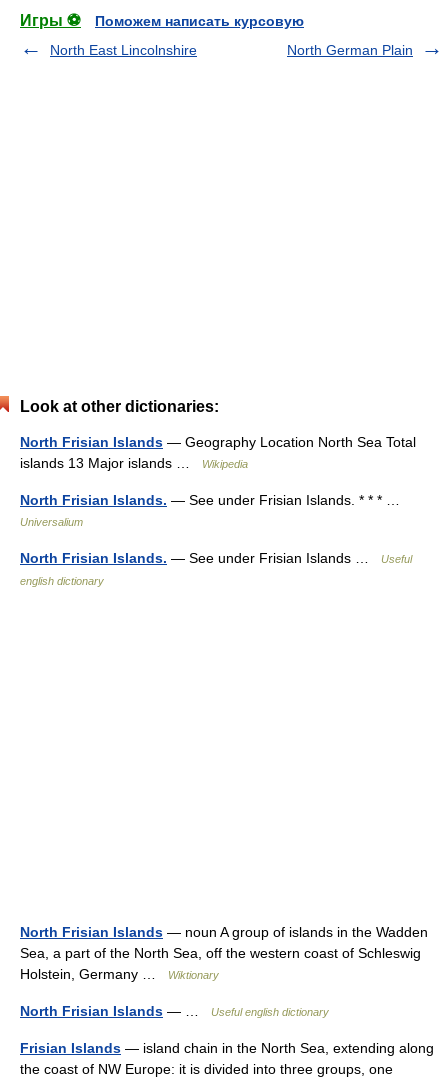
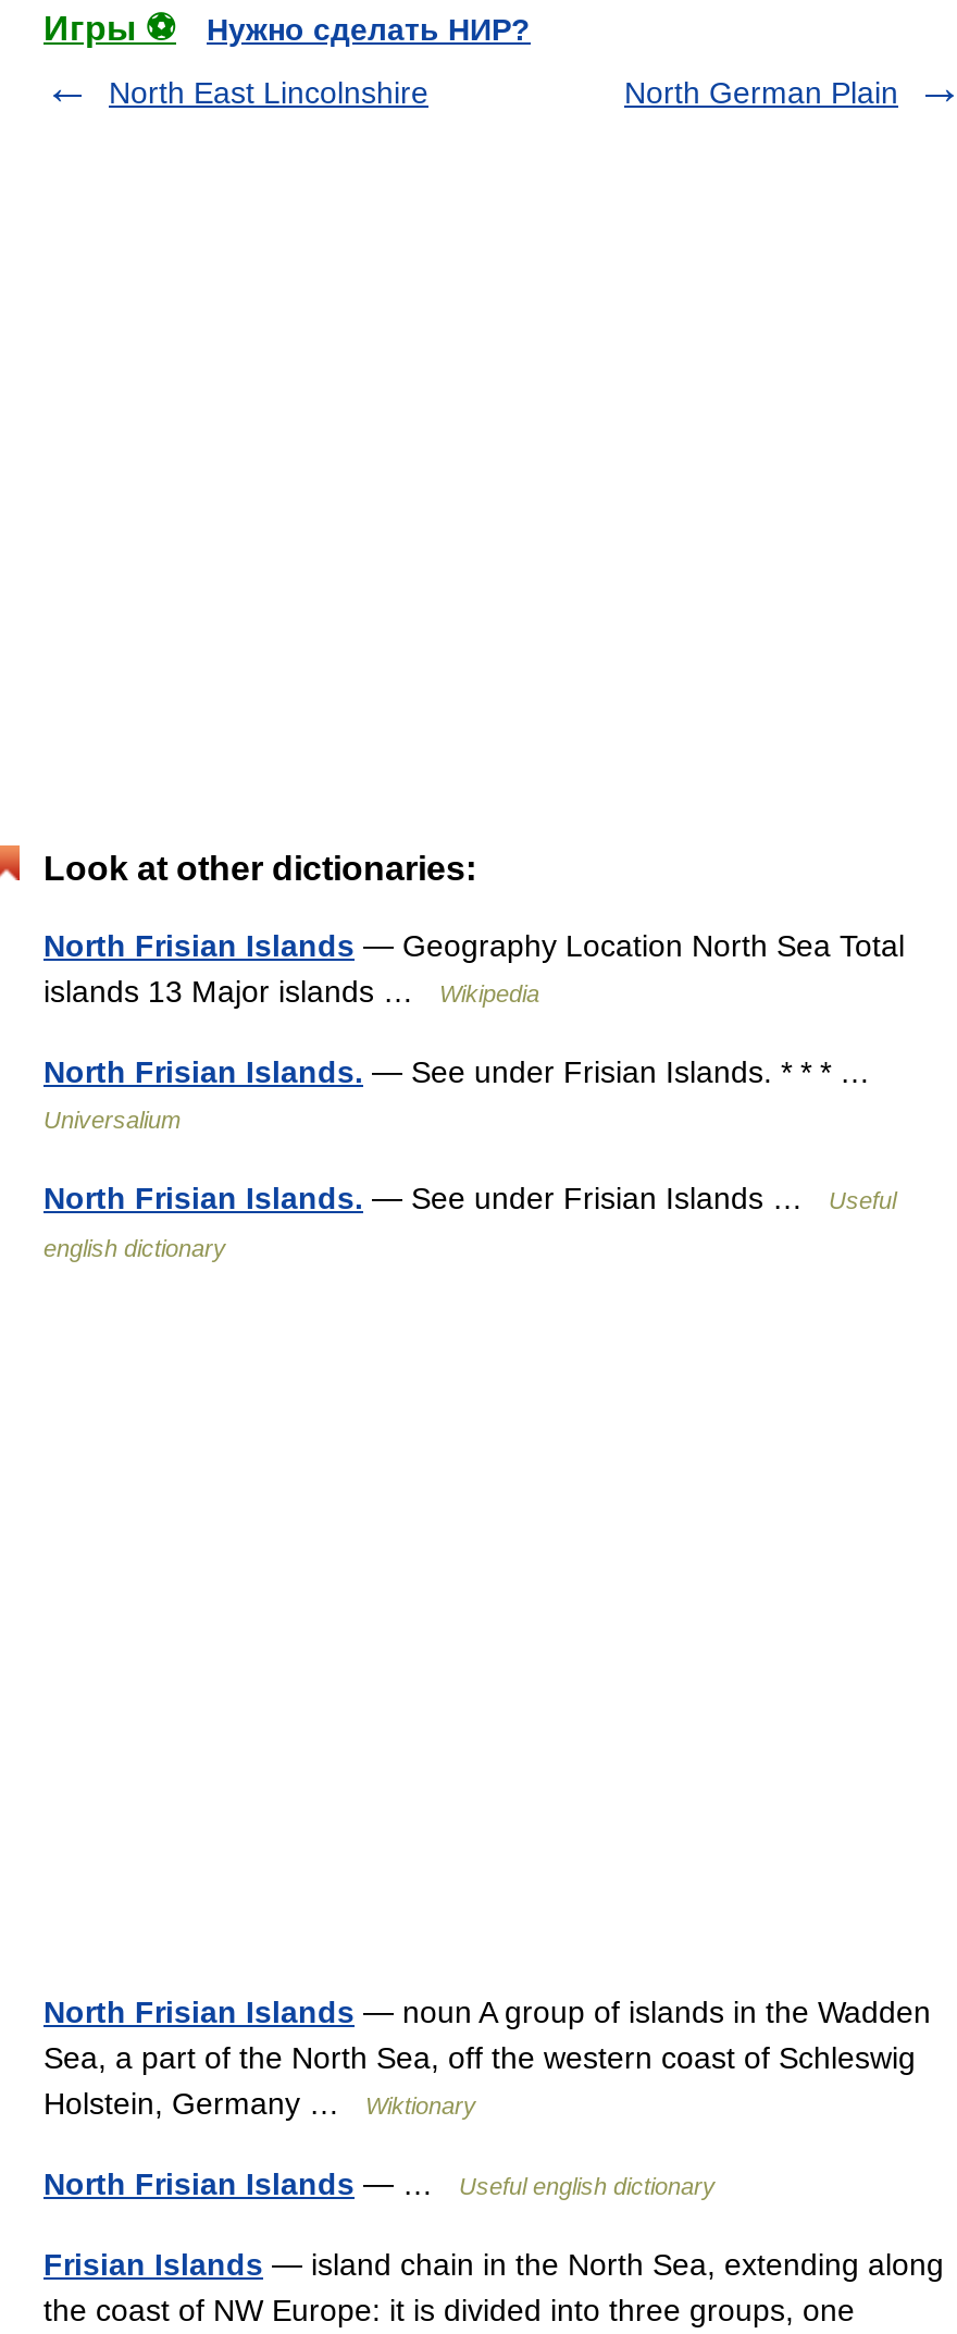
[95,13,304,29] Поможем написать курсовую -> [207,12,531,47] Нужно сделать НИР?

